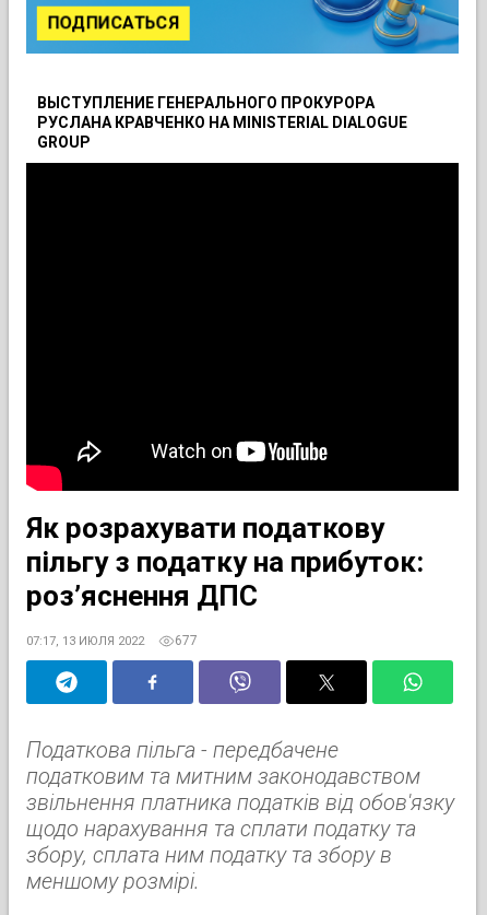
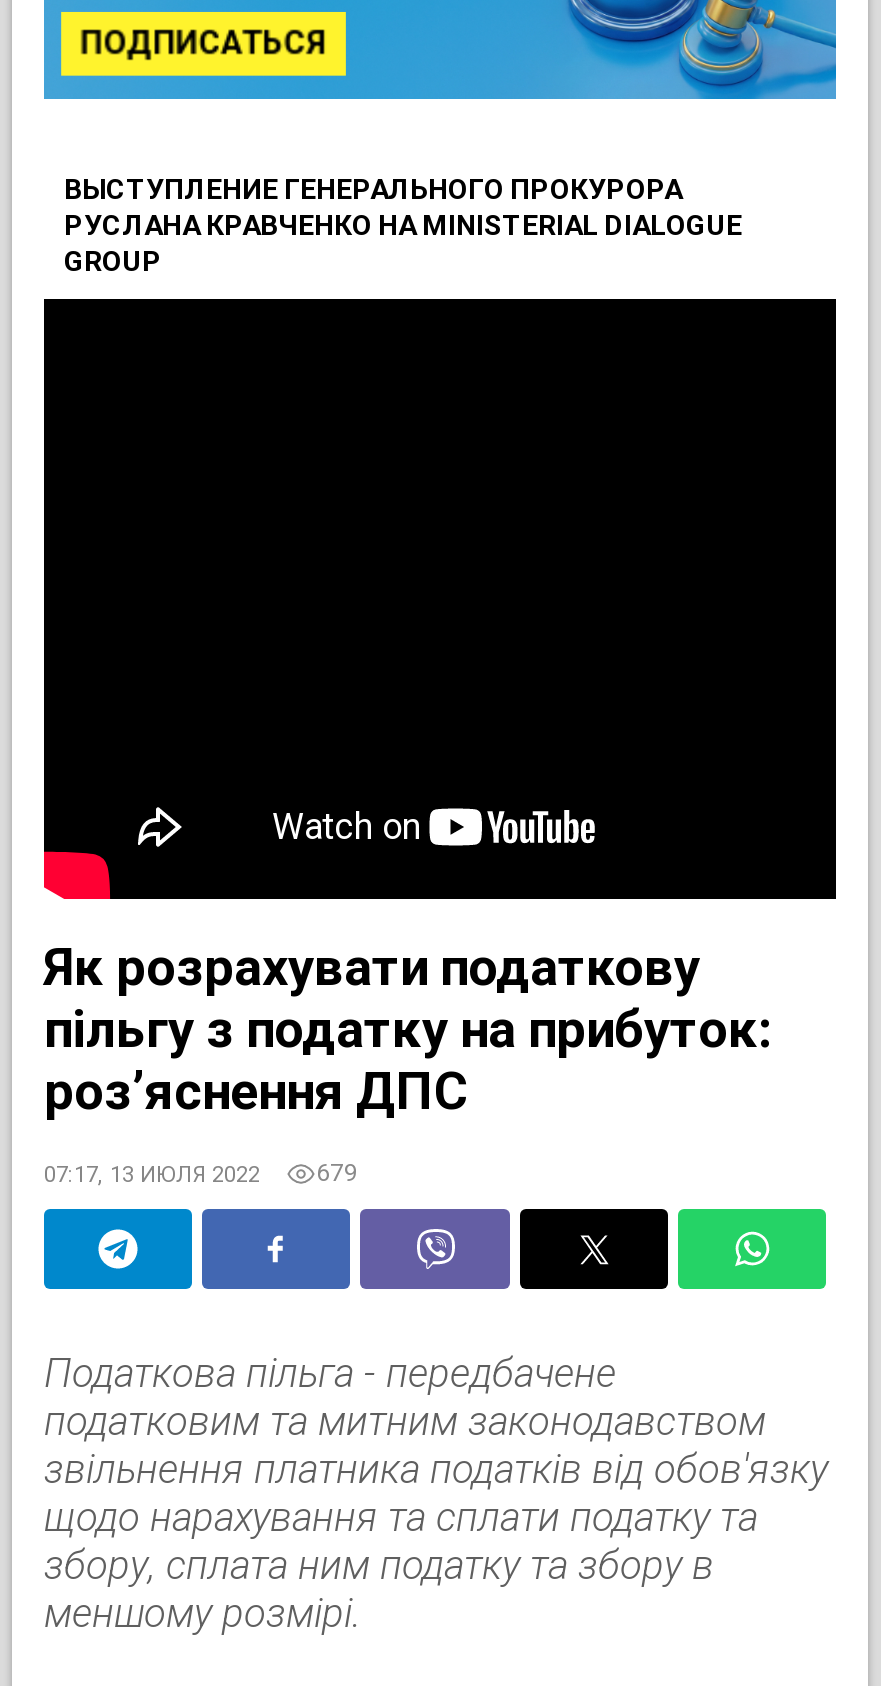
[26,633,198,648] 07:17, 13 ИЮЛЯ 2022 677 -> [44,1159,358,1187] 07:17, 13 ИЮЛЯ 2022 679

